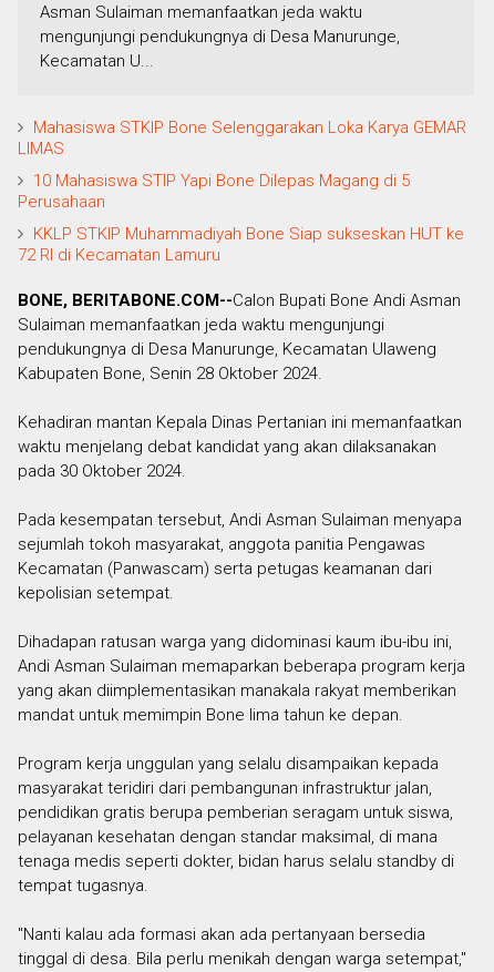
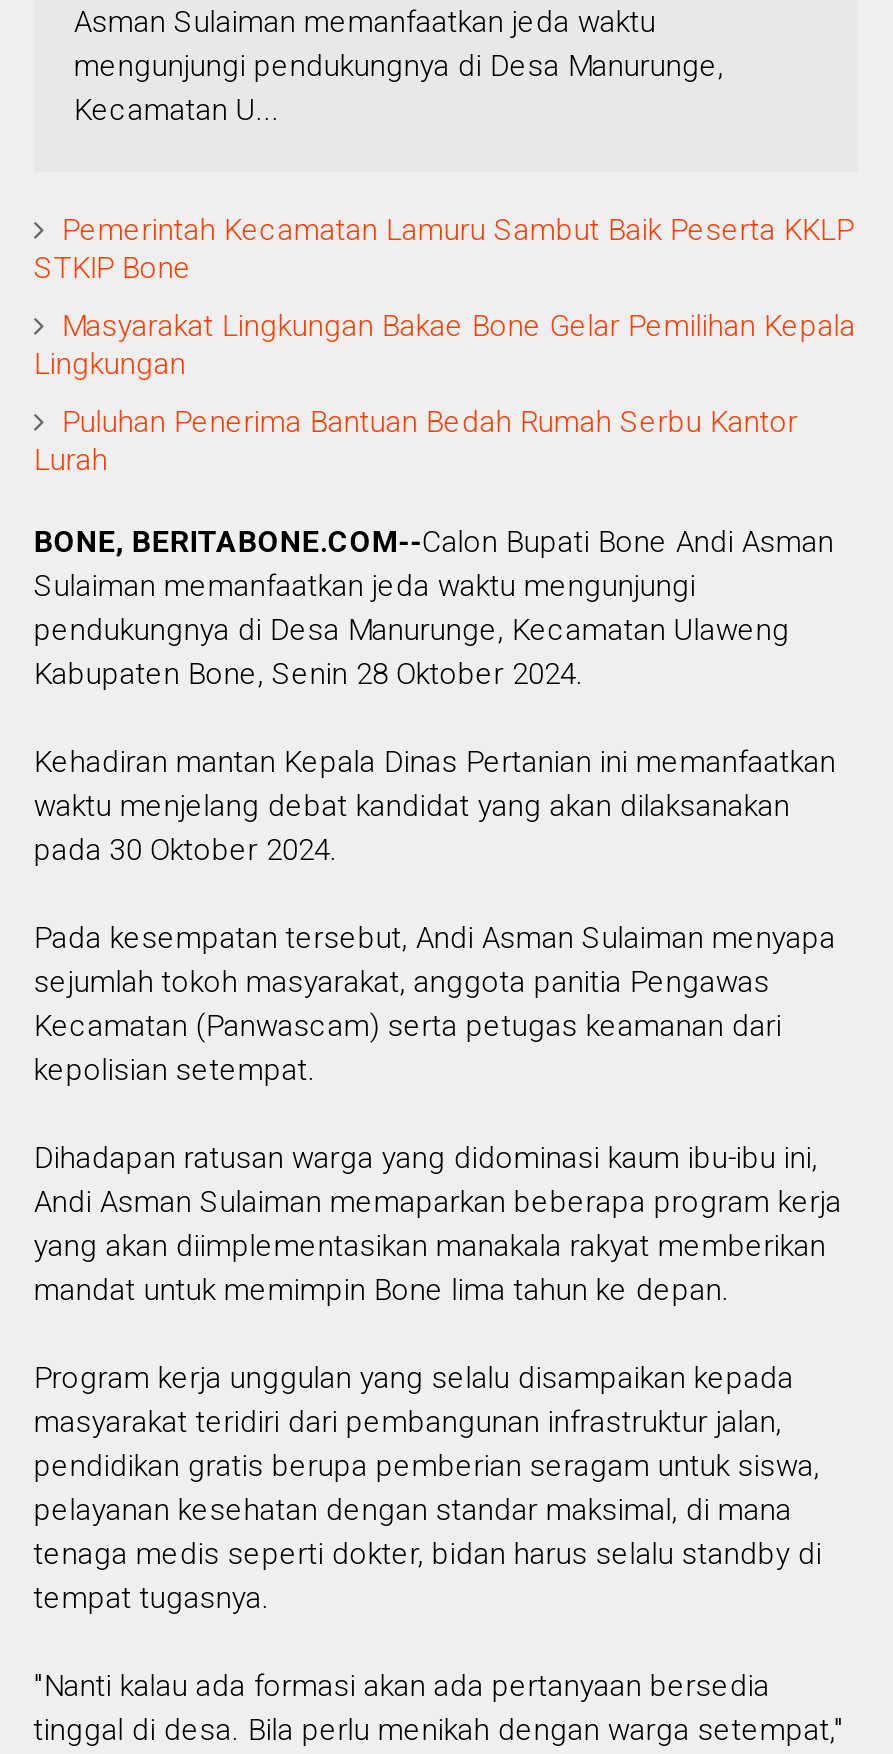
[18,118,466,159] Mahasiswa STKIP Bone Selenggarakan Loka Karya GEMAR | LIMAS -> [34,212,854,286] Pemerintah Kecamatan Lamuru Sambut Baik Peserta KKLP | STKIP Bone
[18,171,410,212] 10 Mahasiswa STIP Yapi Bone Dilepas Magang di 5 | Perusahaan -> [34,308,856,382] Masyarakat Lingkungan Bakae Bone Gelar Pemilihan Kepala | Lingkungan
[18,224,464,265] KKLP STKIP Muhammadiyah Bone Siap sukseskan HUT ke | 72 RI di Kecamatan Lamuru -> [34,404,798,478] Puluhan Penerima Bantuan Bedah Rumah Serbu Kantor | Lurah

